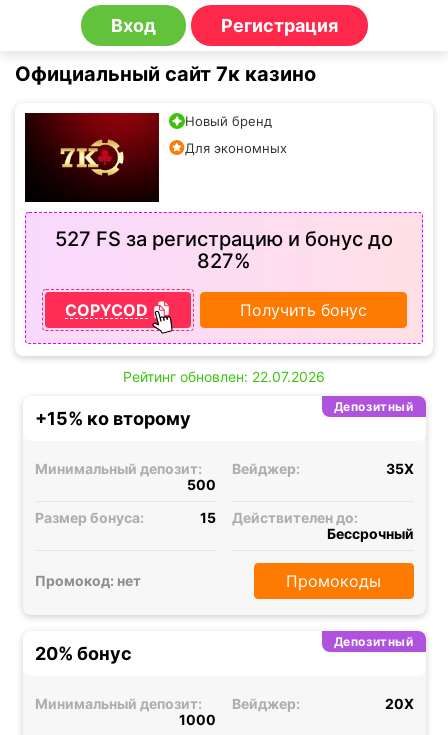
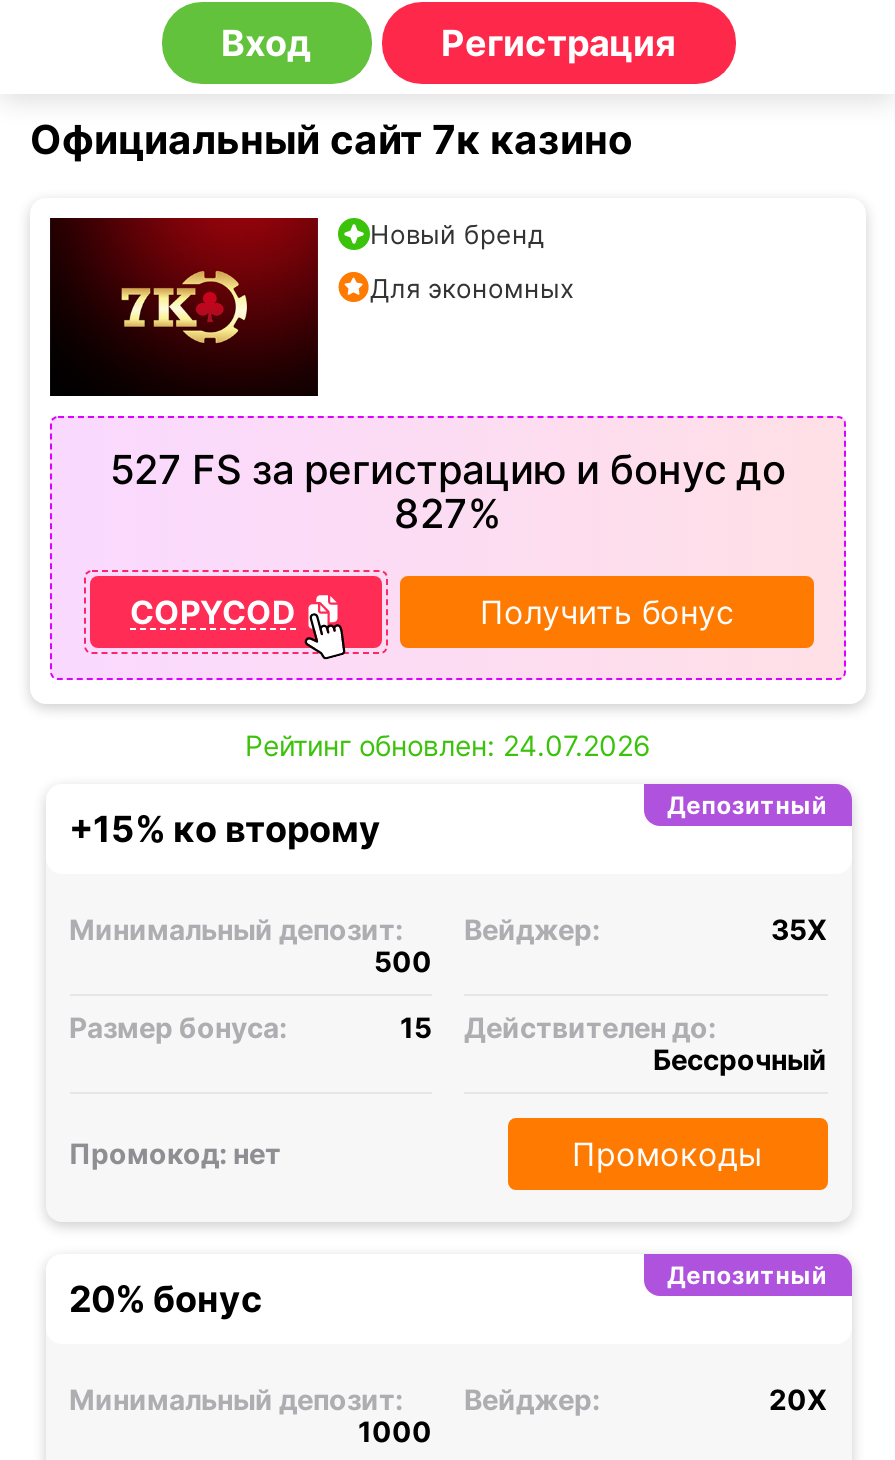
[123,368,325,385] Рейтинг обновлен: 22.07.2026 -> [245,728,651,762] Рейтинг обновлен: 24.07.2026

